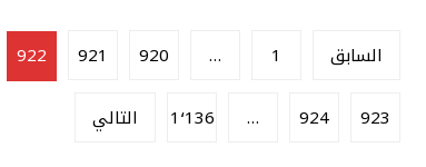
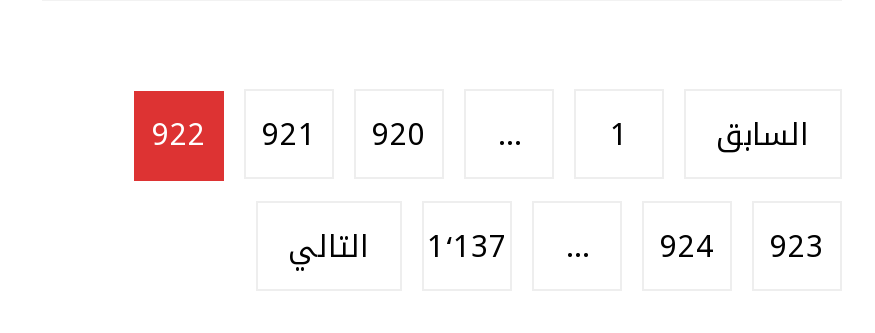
[170,103,214,134] 1٬136 -> [427,219,507,275] 1٬137

